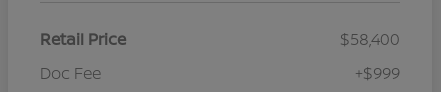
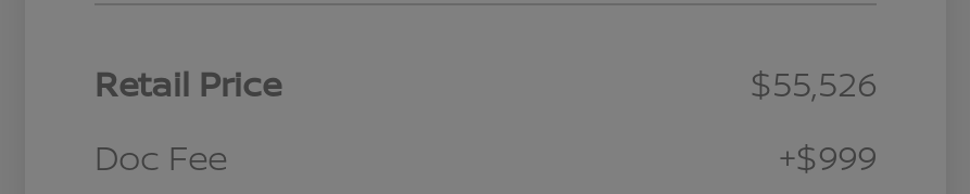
[340,28,400,50] $58,400 -> [751,60,877,108] $55,526

